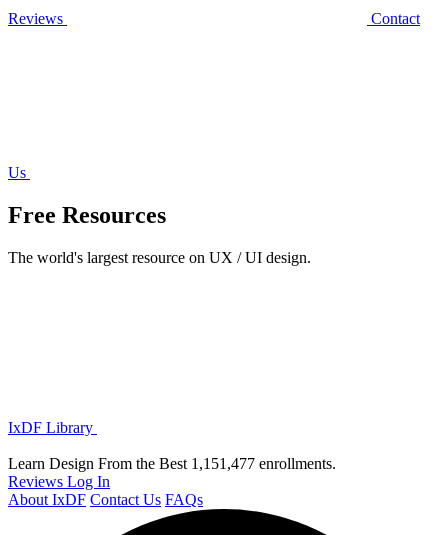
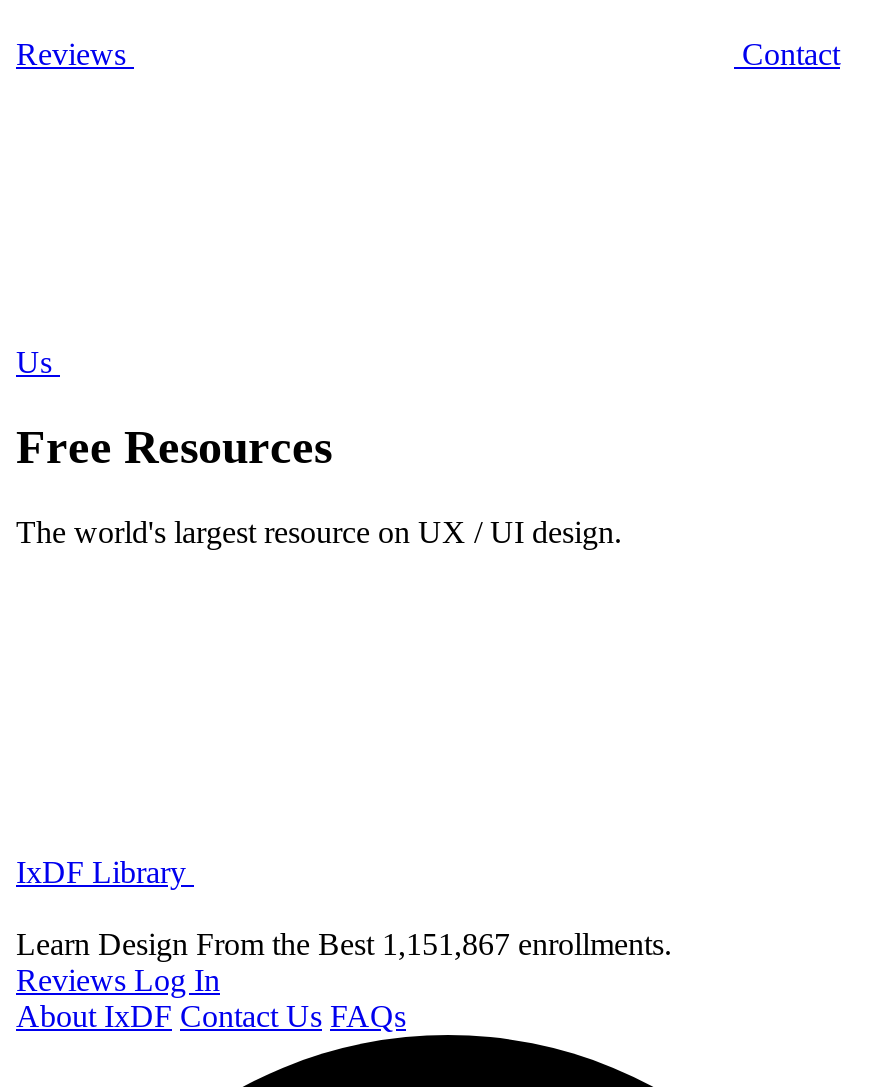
[8,455,336,472] Learn Design From the Best 1,151,477 enrollments. -> [16,926,672,960] Learn Design From the Best 1,151,867 enrollments.

